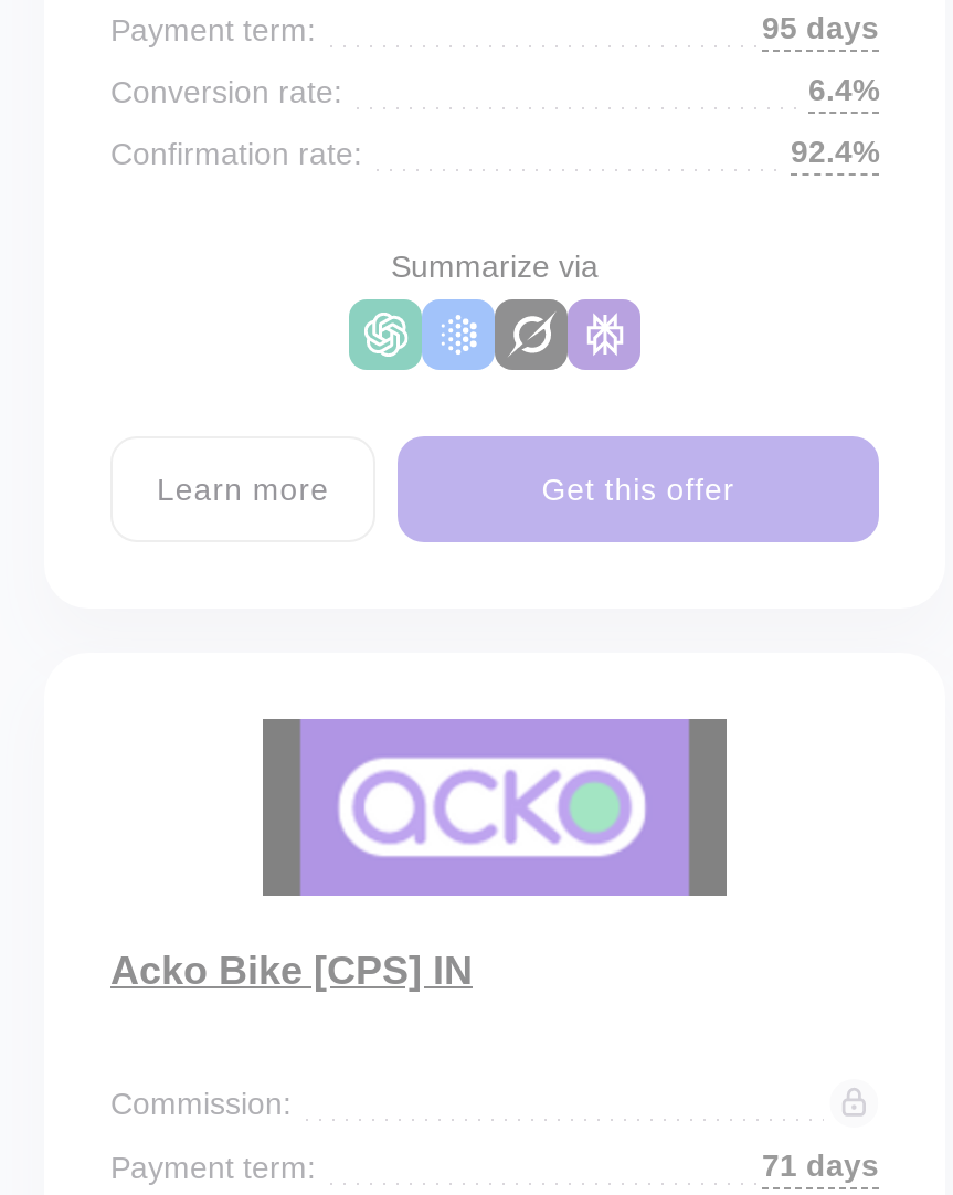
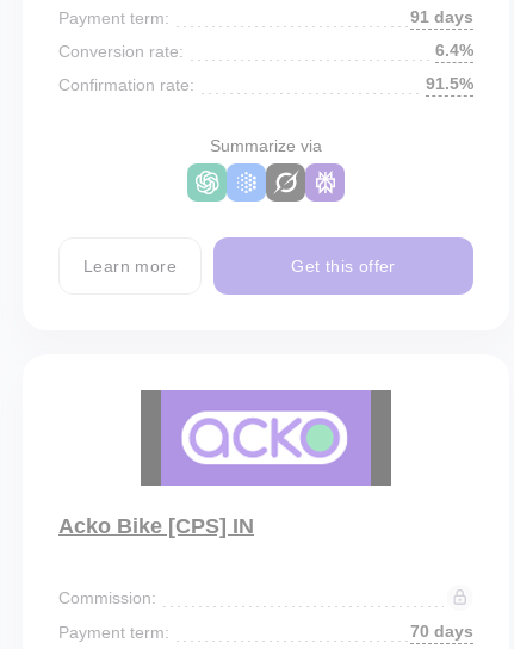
[762,10,879,45] 95 days -> [410,7,473,26] 91 days
[791,134,879,169] 92.4% -> [426,74,473,93] 91.5%
[762,1148,879,1183] 71 days -> [410,622,473,641] 70 days

